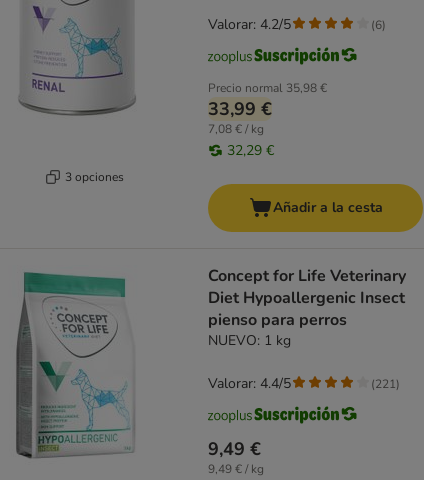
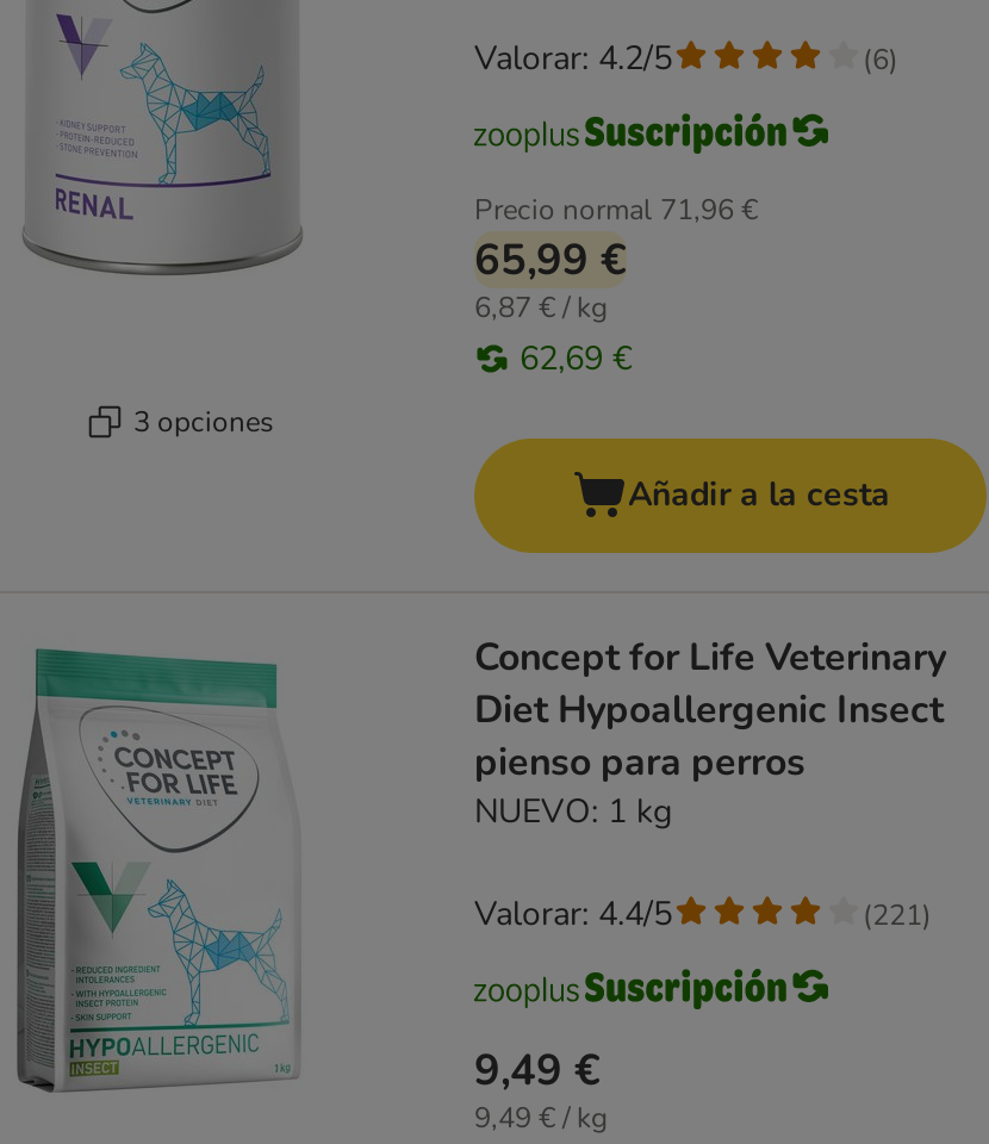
[208,80,327,96] Precio normal 35,98 € -> [474,191,758,229] Precio normal 71,96 €
[208,97,272,121] 33,99 € -> [474,231,627,289] 65,99 €
[208,121,264,137] 7,08 € / kg -> [474,289,608,327] 6,87 € / kg
[227,141,274,160] 32,29 € -> [520,336,632,382] 62,69 €

